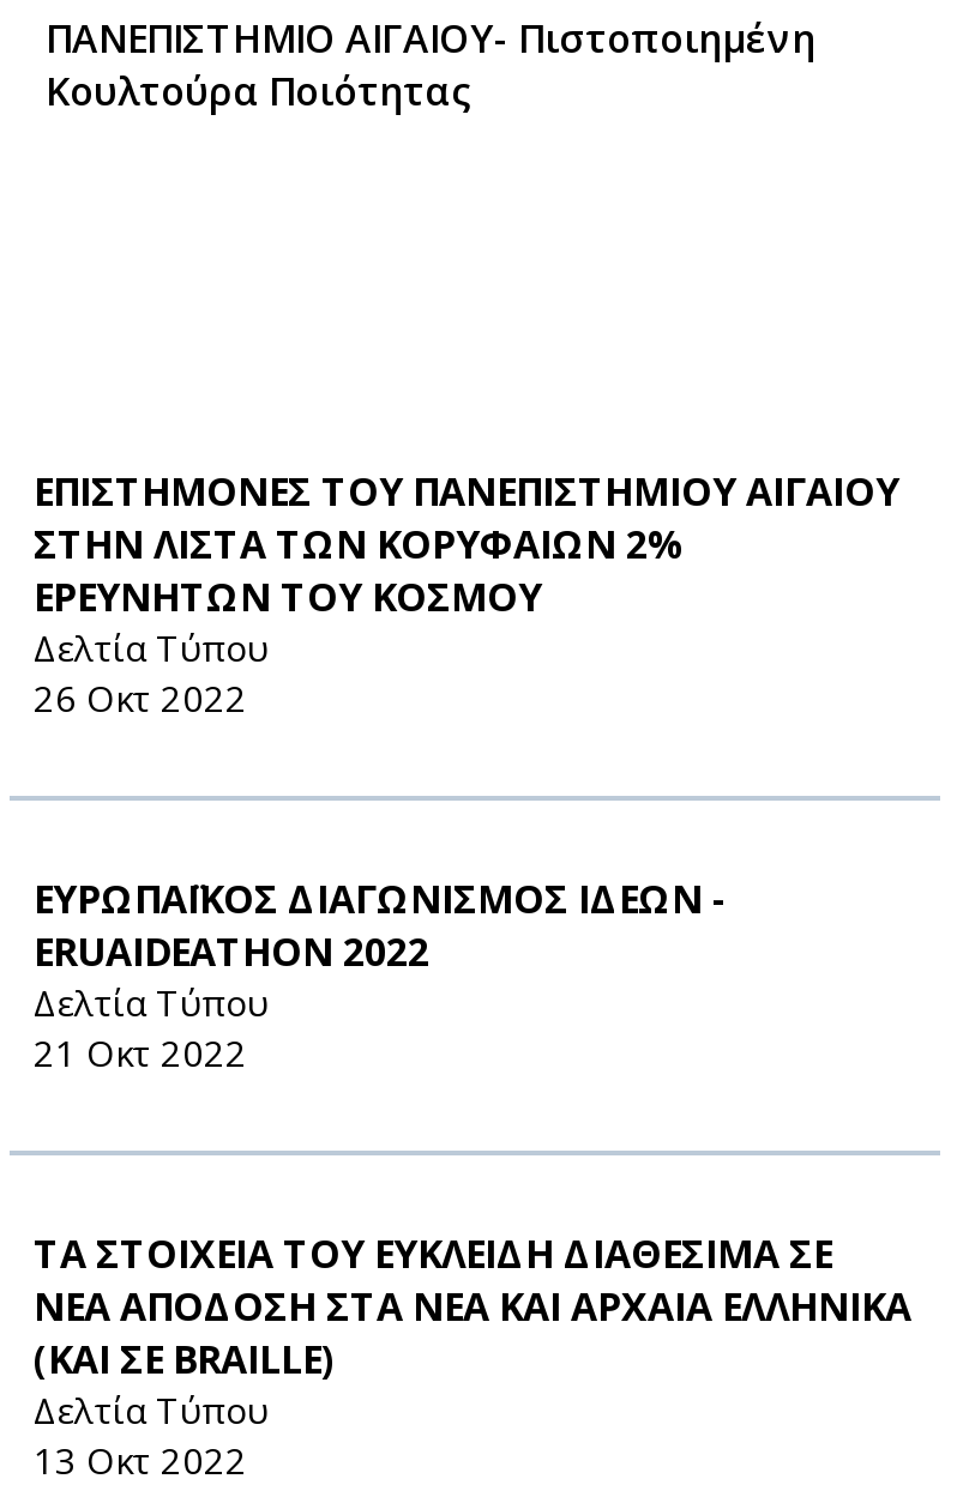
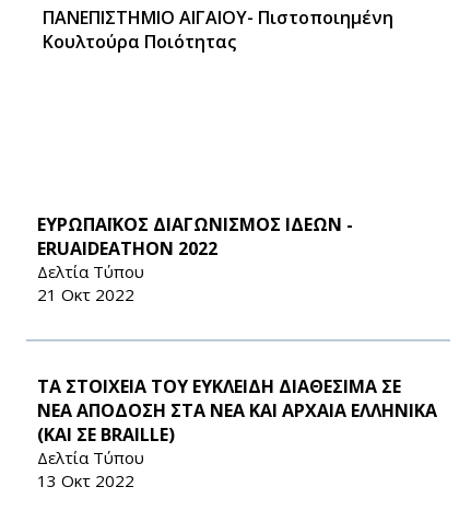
[34,466,899,722] ΕΠΙΣΤΗΜΟΝΕΣ ΤΟΥ ΠΑΝΕΠΙΣΤΗΜΙΟΥ ΑΙΓΑΙΟΥ | ΣΤΗΝ ΛΙΣΤΑ ΤΩΝ ΚΟΡΥΦΑΙΩΝ 2% | ΕΡΕΥΝΗΤΩΝ ΤΟΥ ΚΟΣΜΟΥ | Δελτία Τύπου | 26 Οκτ 2022 -> none

